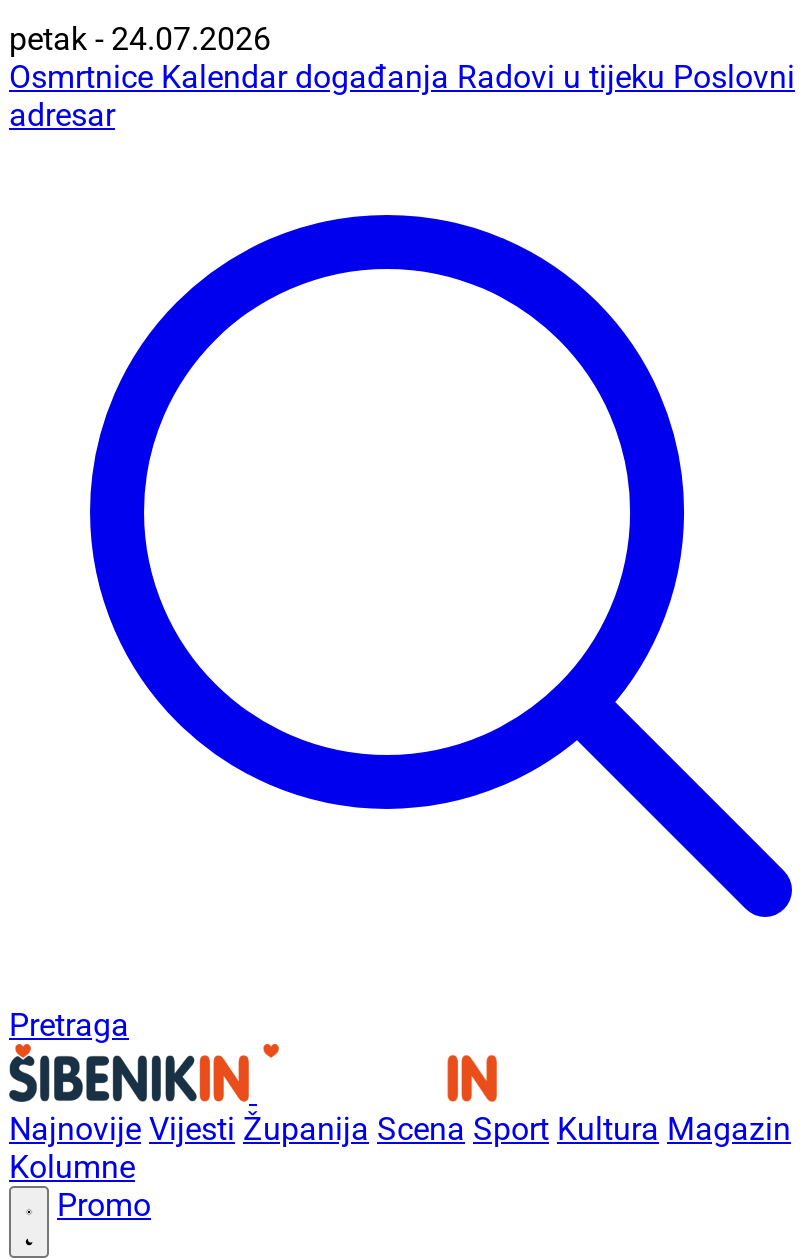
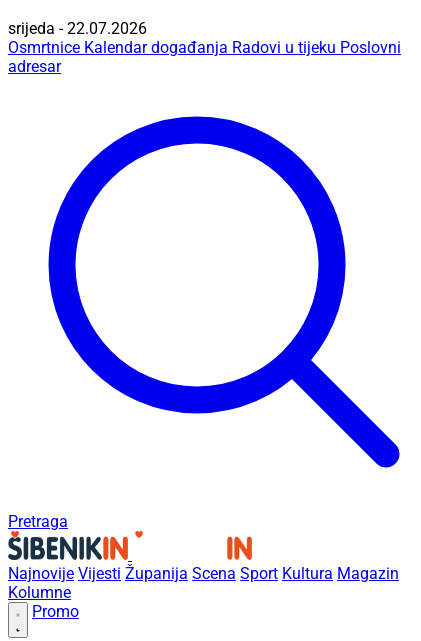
[9,20,271,58] petak - 24.07.2026 -> [8,19,147,38] srijeda - 22.07.2026

